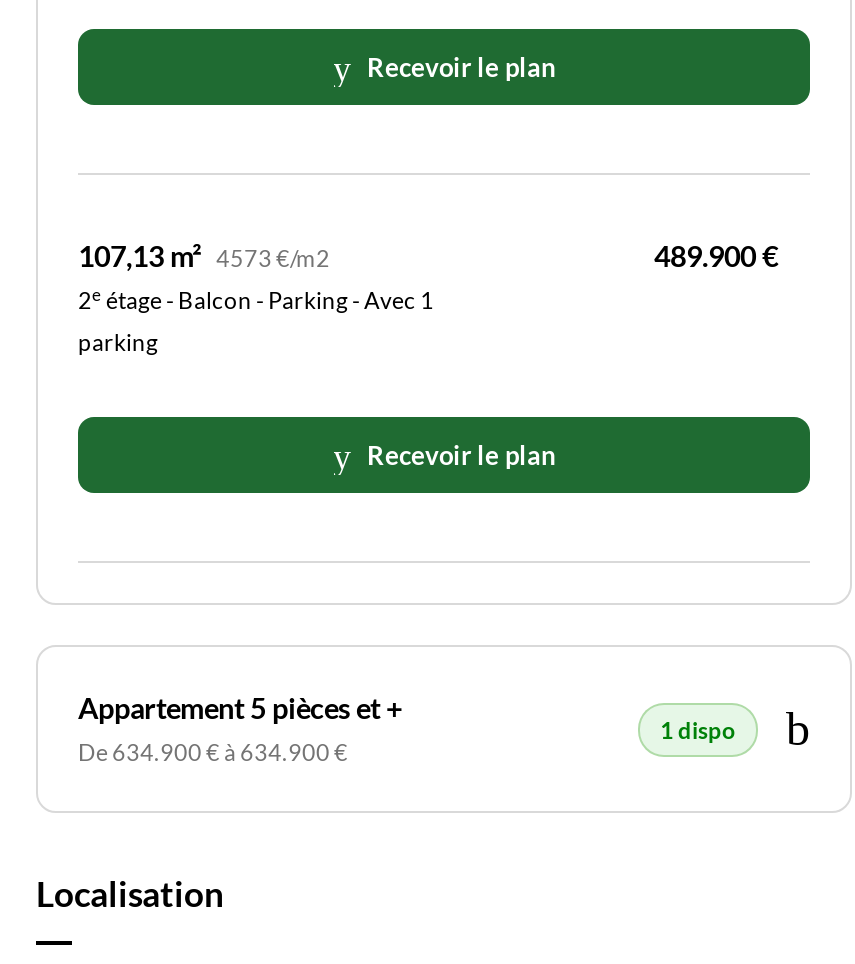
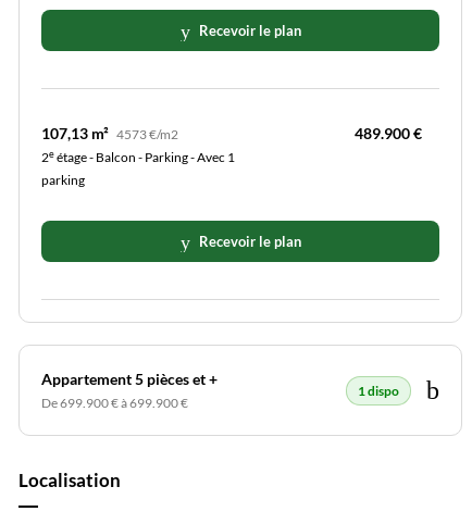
[78,739,348,765] De 634.900 € à 634.900 € -> [41,396,188,410] De 699.900 € à 699.900 €

